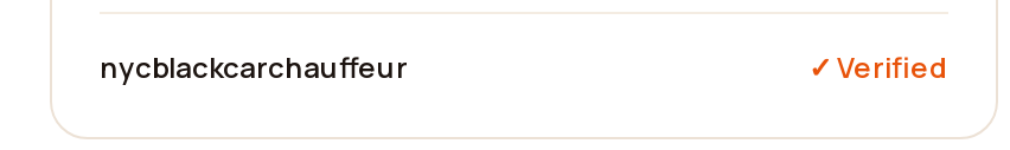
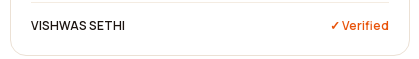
[100,47,408,87] nycblackcarchauffeur -> [31,17,125,34] VISHWAS SETHI

